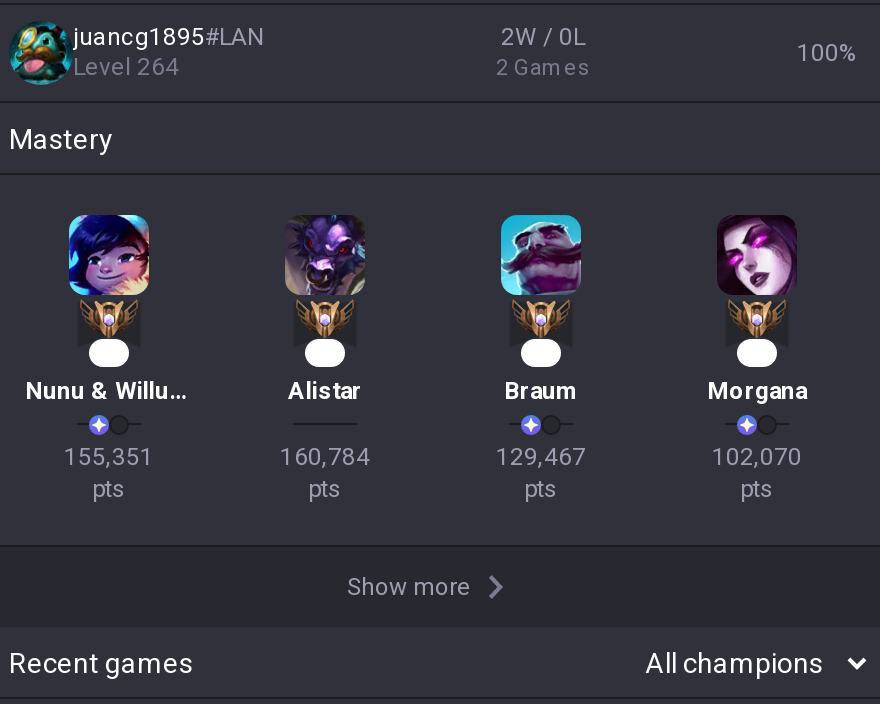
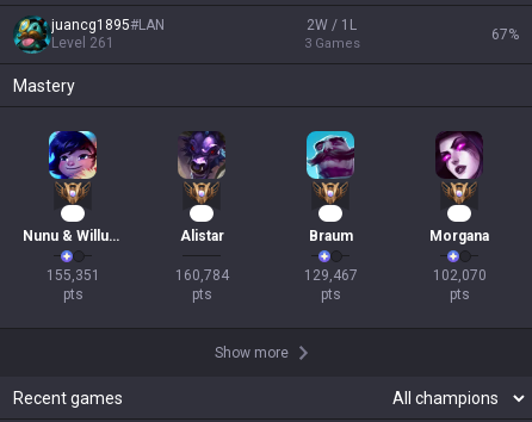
[501,23,585,51] 2W / 0L -> [307,17,357,33] 2W / 1L
[797,39,857,67] 100% -> [491,26,519,43] 67%
[73,53,179,81] Level 264 -> [51,35,115,51] Level 261
[496,55,590,81] 2 Games -> [304,36,360,51] 3 Games

